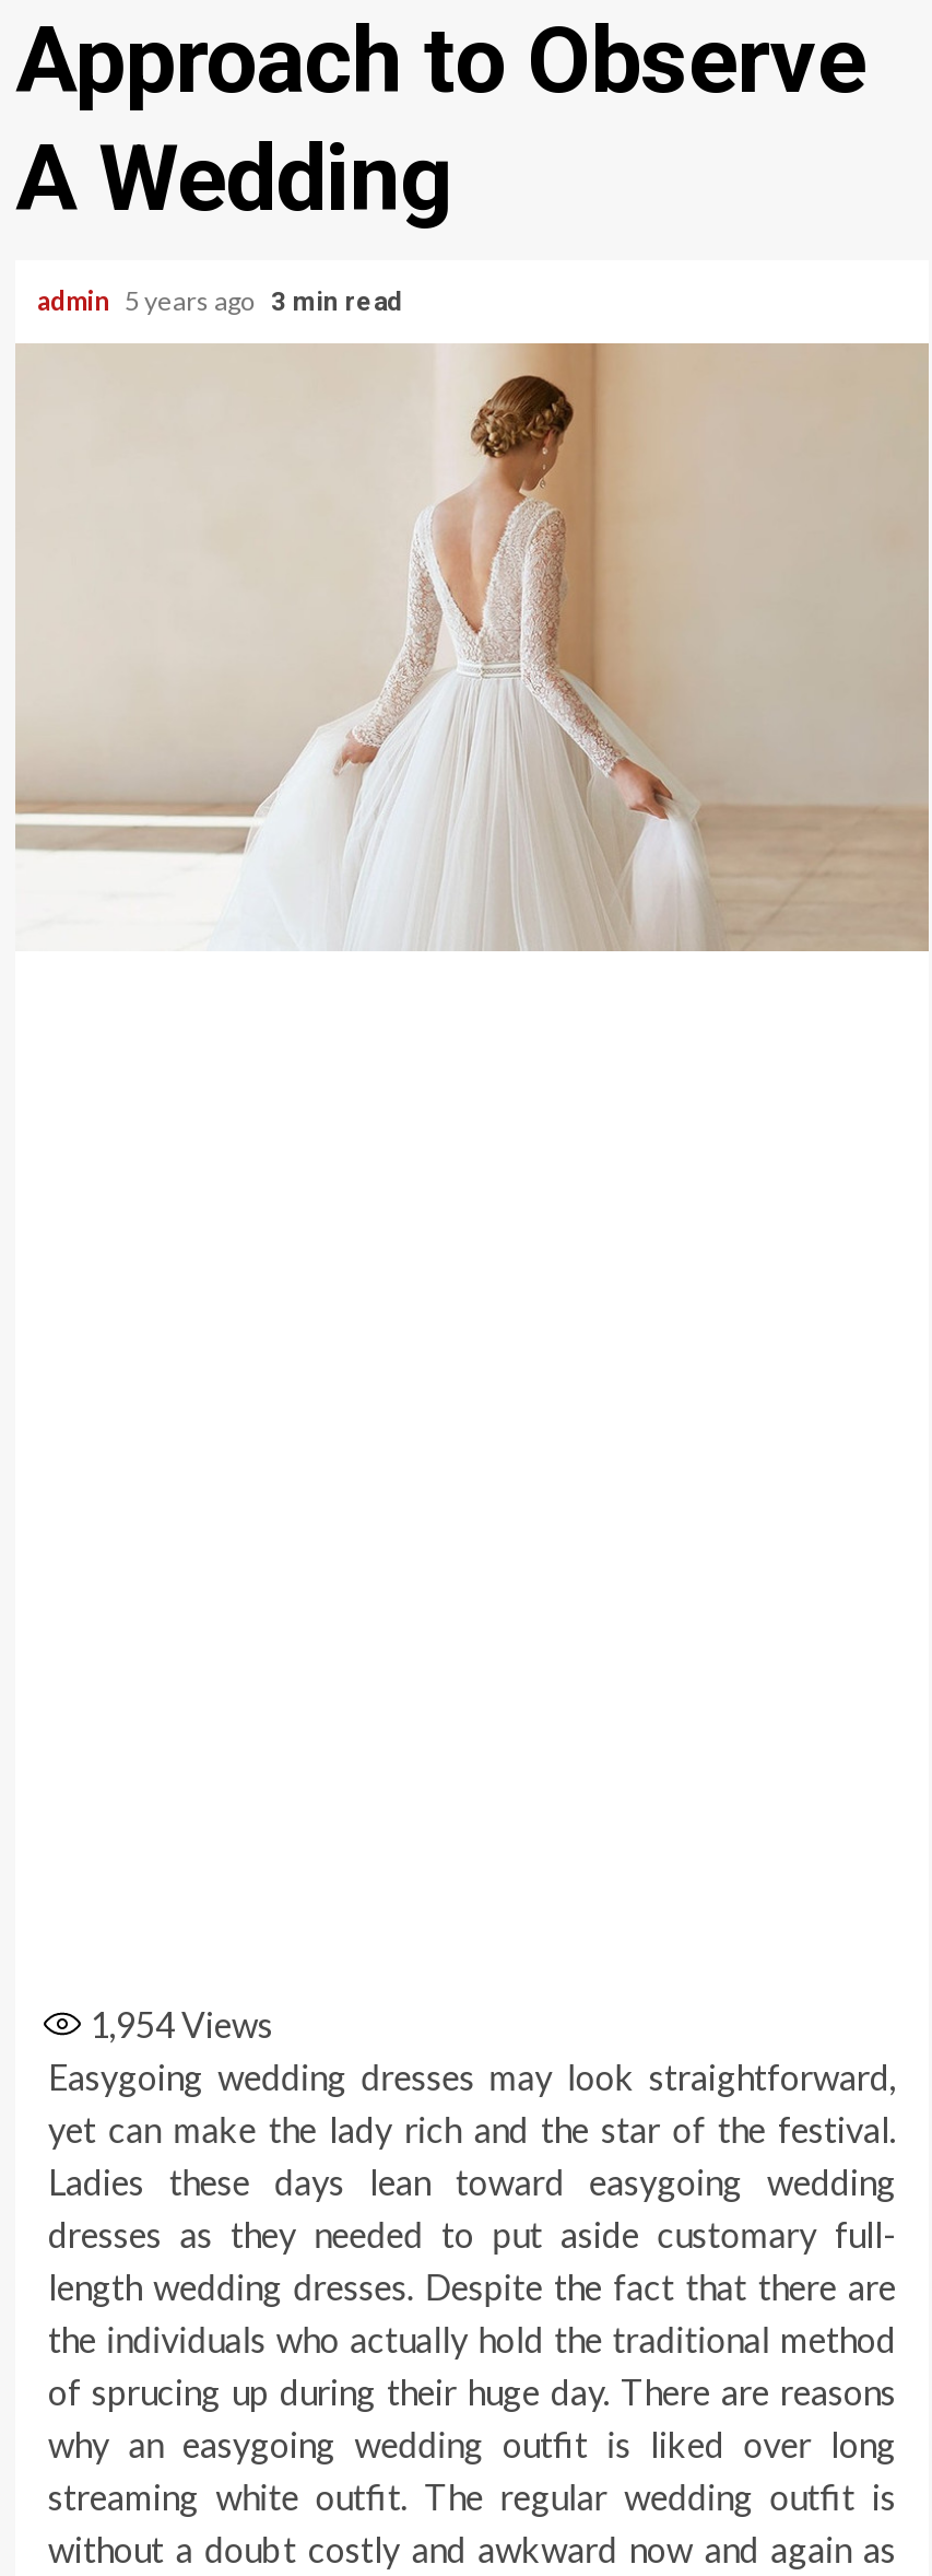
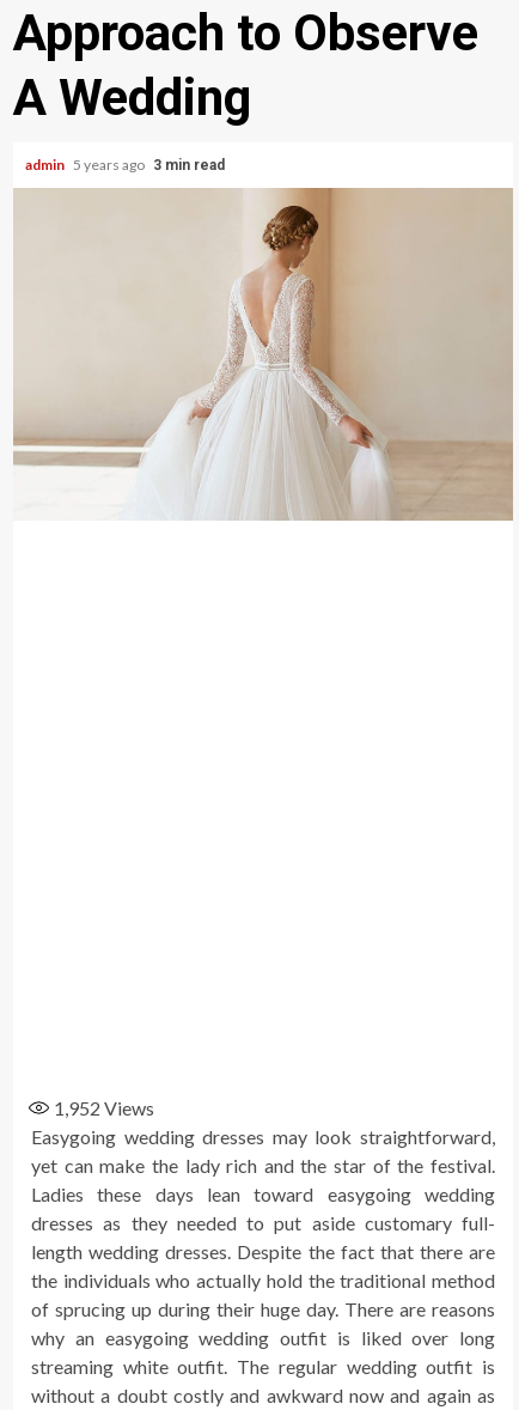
[90,2003,273,2045] 1,954Views -> [54,1097,154,1119] 1,952Views

